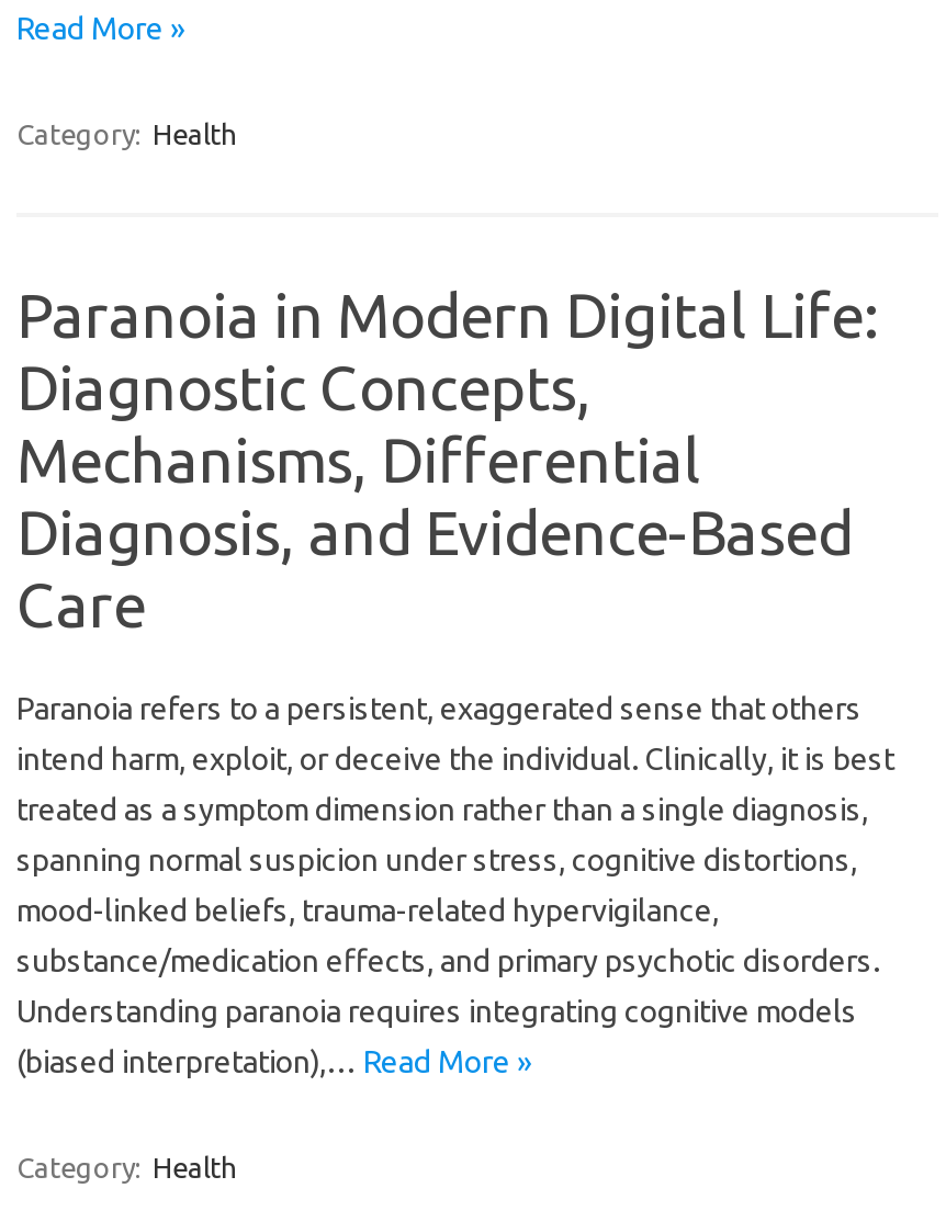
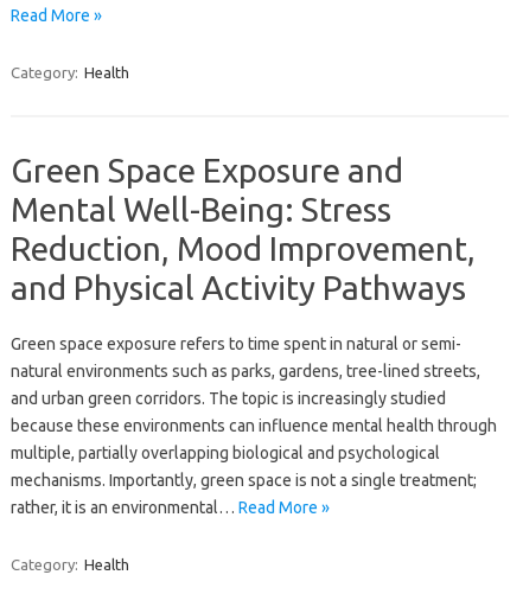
[16,281,881,638] Paranoia in Modern Digital Life: | Diagnostic Concepts, | Mechanisms, Differential | Diagnosis, and Evidence-Based | Care -> [11,152,476,306] Green Space Exposure and | Mental Well-Being: Stress | Reduction, Mood Improvement, | and Physical Activity Pathways
[16,691,894,1079] Paranoia refers to a persistent, exaggerated sense that others | intend harm, exploit, or deceive the individual. Clinically, it is best | treated as a symptom dimension rather than a single diagnosis, | spanning normal suspicion under stress, cognitive distortions, | mood-linked beliefs, trauma-related hypervigilance, | substance/medication effects, and primary psychotic disorders. | Understanding paranoia requires integrating cognitive models | (biased interpretation),… Read More » -> [11,334,497,517] Green space exposure refers to time spent in natural or semi- | natural environments such as parks, gardens, tree-lined streets, | and urban green corridors. The topic is increasingly studied | because these environments can influence mental health through | multiple, partially overlapping biological and psychological | mechanisms. Importantly, green space is not a single treatment; | rather, it is an environmental… Read More »

